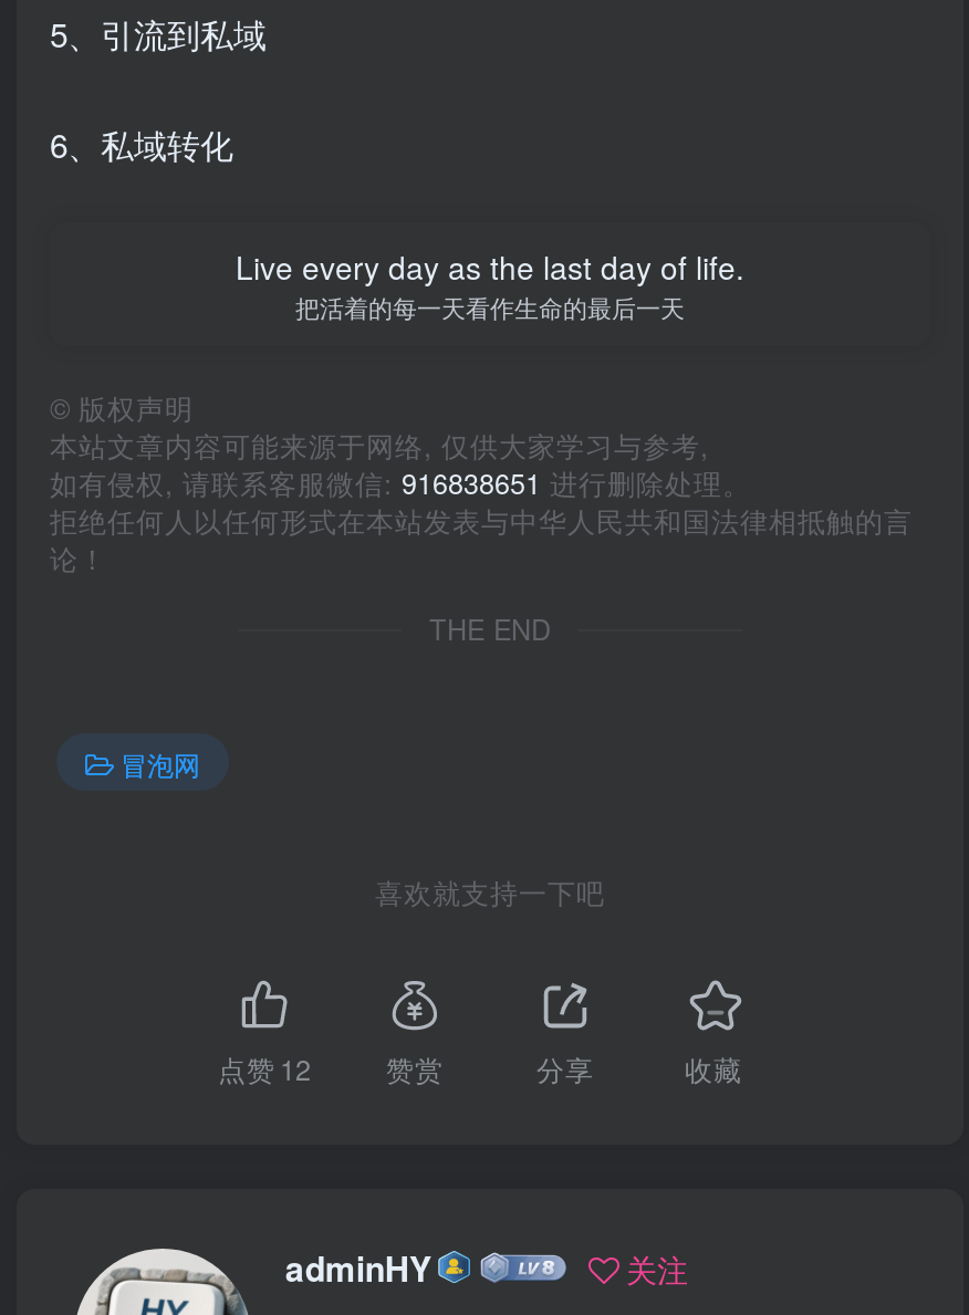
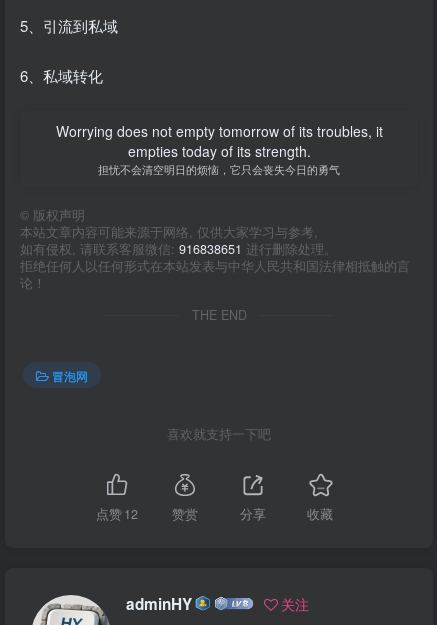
[236,244,744,324] Live every day as the last day of life. | 把活着的每一天看作生命的最后一天 -> [55,121,382,177] Worrying does not empty tomorrow of its troubles, it | empties today of its strength. | 担忧不会清空明日的烦恼，它只会丧失今日的勇气

